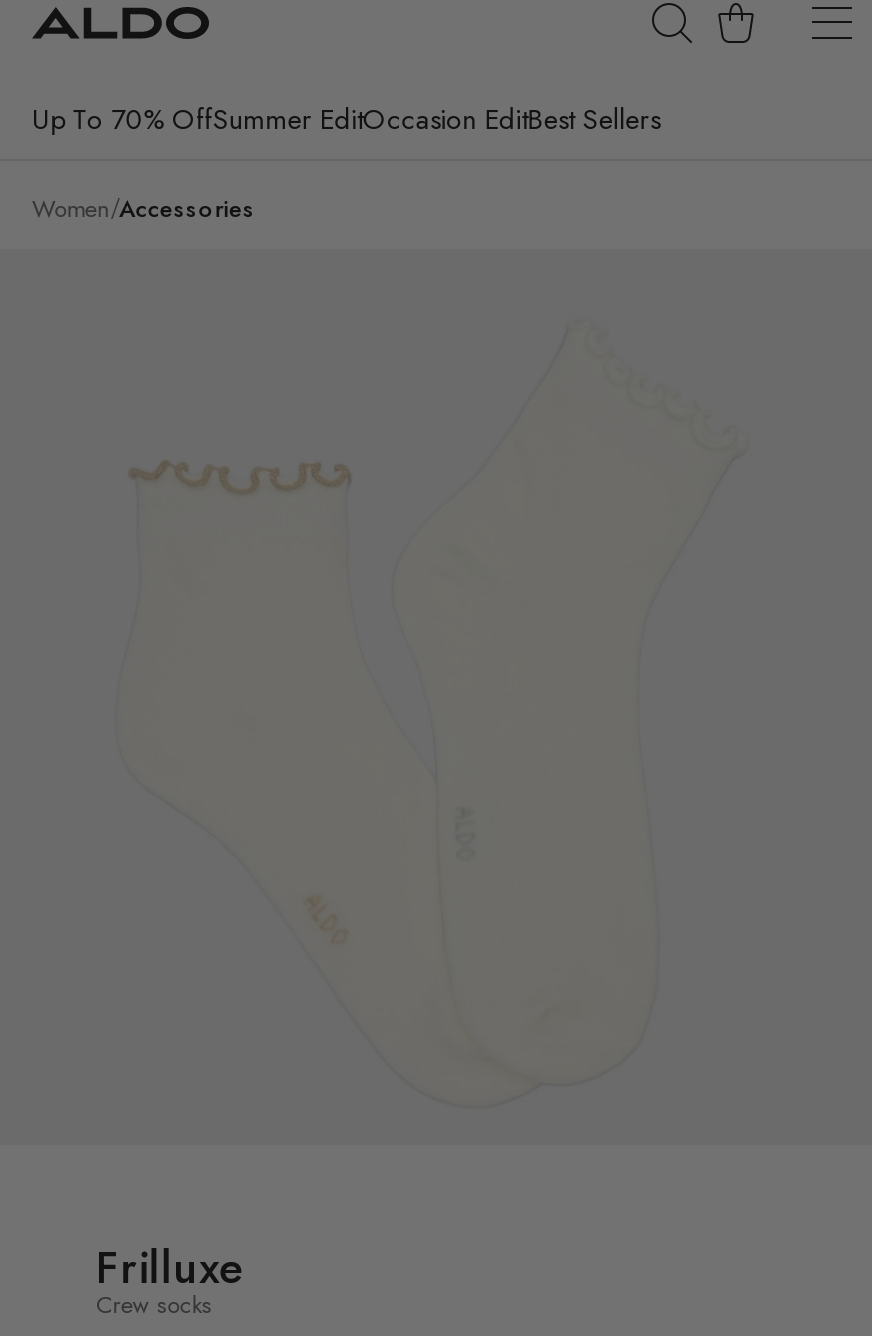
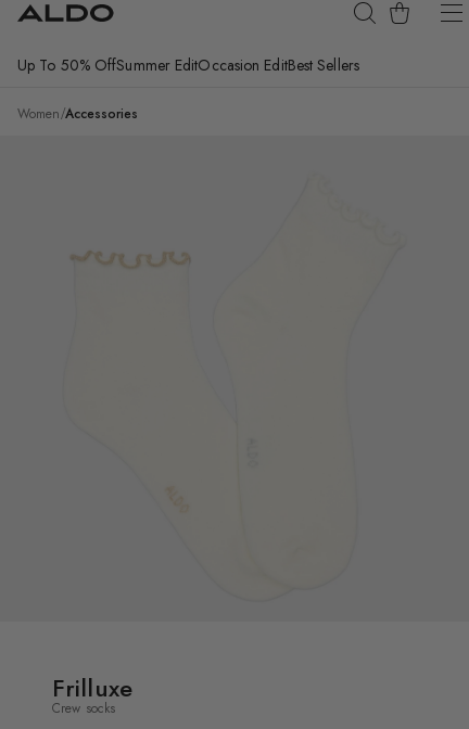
[32,99,660,139] Up To 70% OffSummer EditOccasion EditBest Sellers -> [17,54,359,76] Up To 50% OffSummer EditOccasion EditBest Sellers

